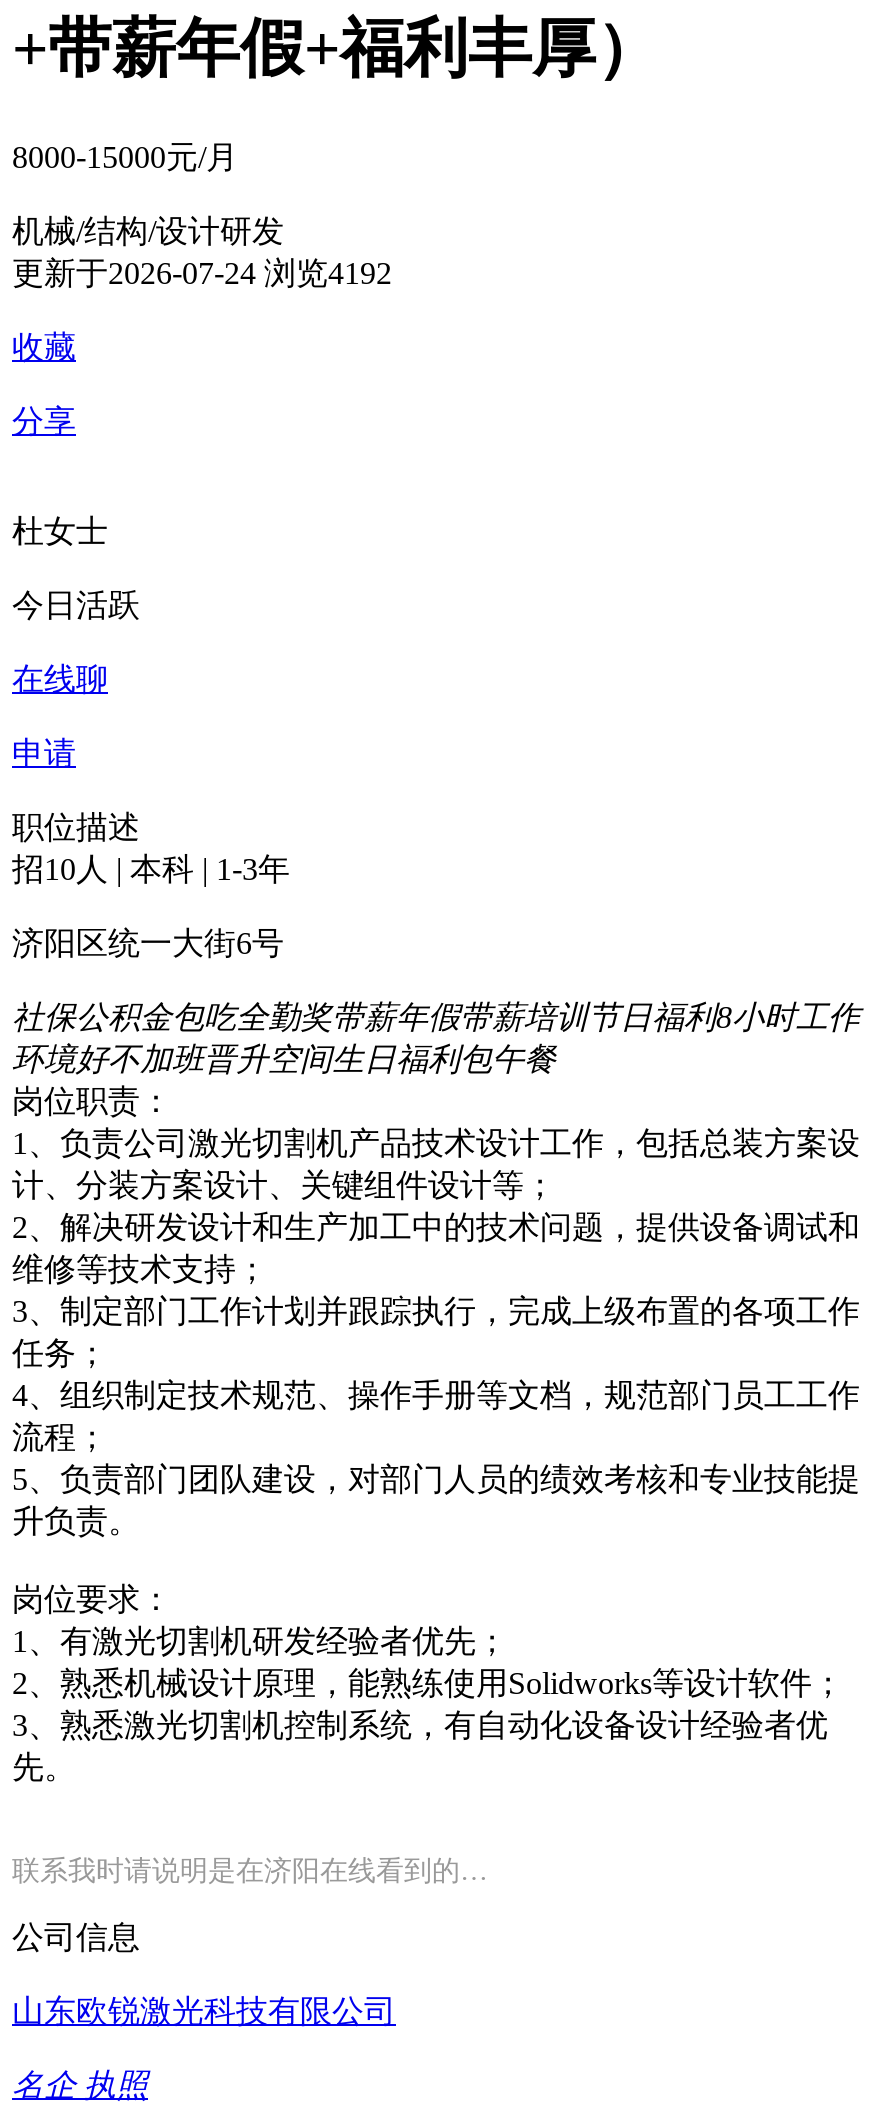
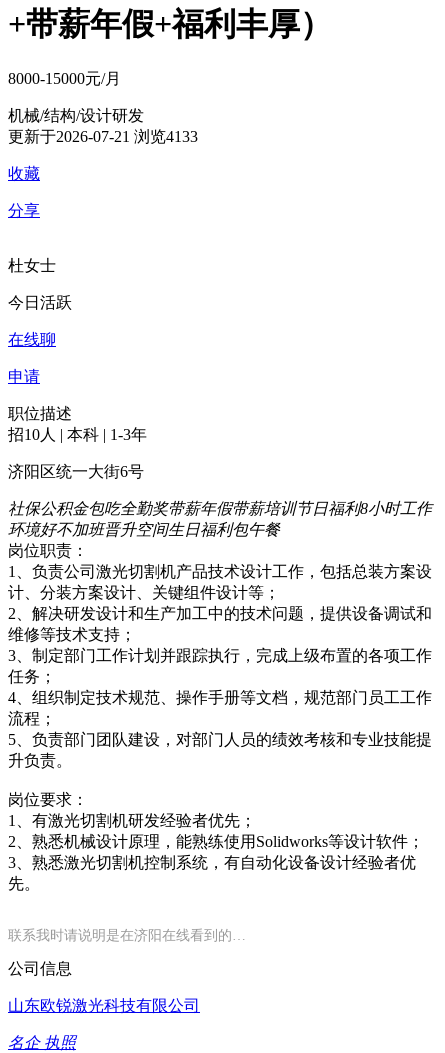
[12,256,392,290] 更新于2026-07-24浏览4192 -> [8,128,198,145] 更新于2026-07-21浏览4133

